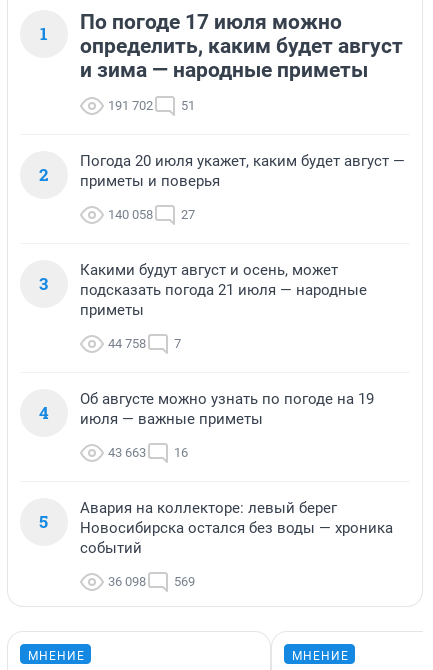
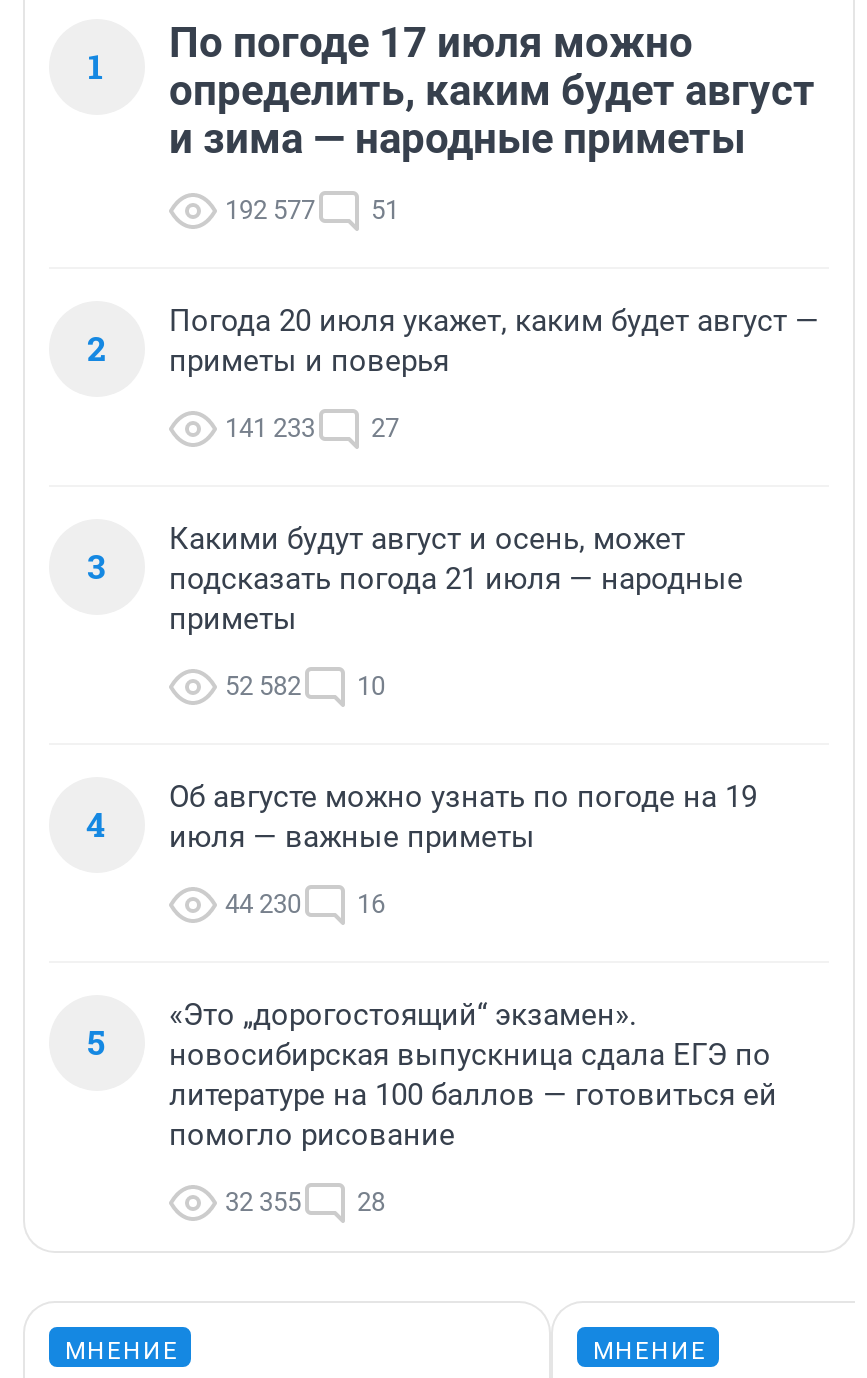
[108,98,195,113] 191 702 51 -> [225,196,399,226] 192 577 51
[108,207,195,222] 140 058 27 -> [225,414,399,444] 141 233 27
[108,336,146,351] 44 758 -> [225,672,301,702] 52 582
[174,336,181,351] 7 -> [357,672,385,702] 10
[108,445,188,460] 43 663 16 -> [225,890,385,920] 44 230 16
[80,499,393,557] Авария на коллекторе: левый берег | Новосибирска остался без воды — хроника | событий -> [169,998,777,1154] «Это „дорогостоящий“ экзамен». | новосибирская выпускница сдала ЕГЭ по | литературе на 100 баллов — готовиться ей | помогло рисование
[108,574,195,589] 36 098 | 569 -> [225,1188,385,1218] 32 355 | 28

